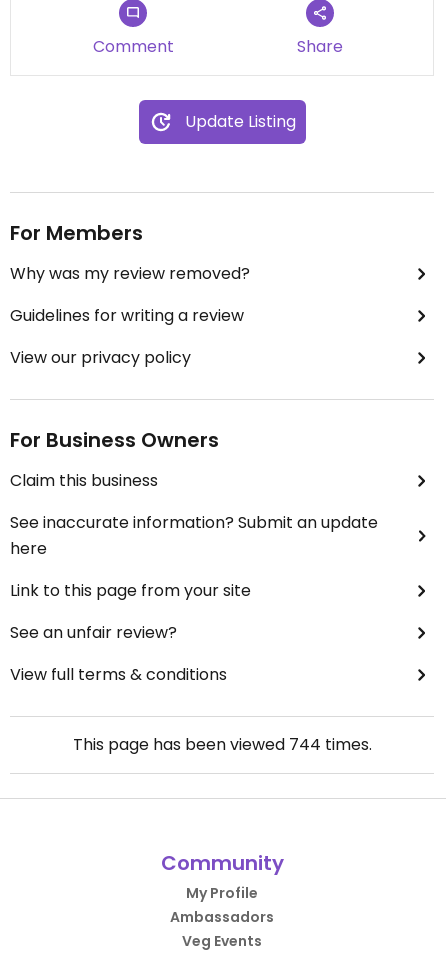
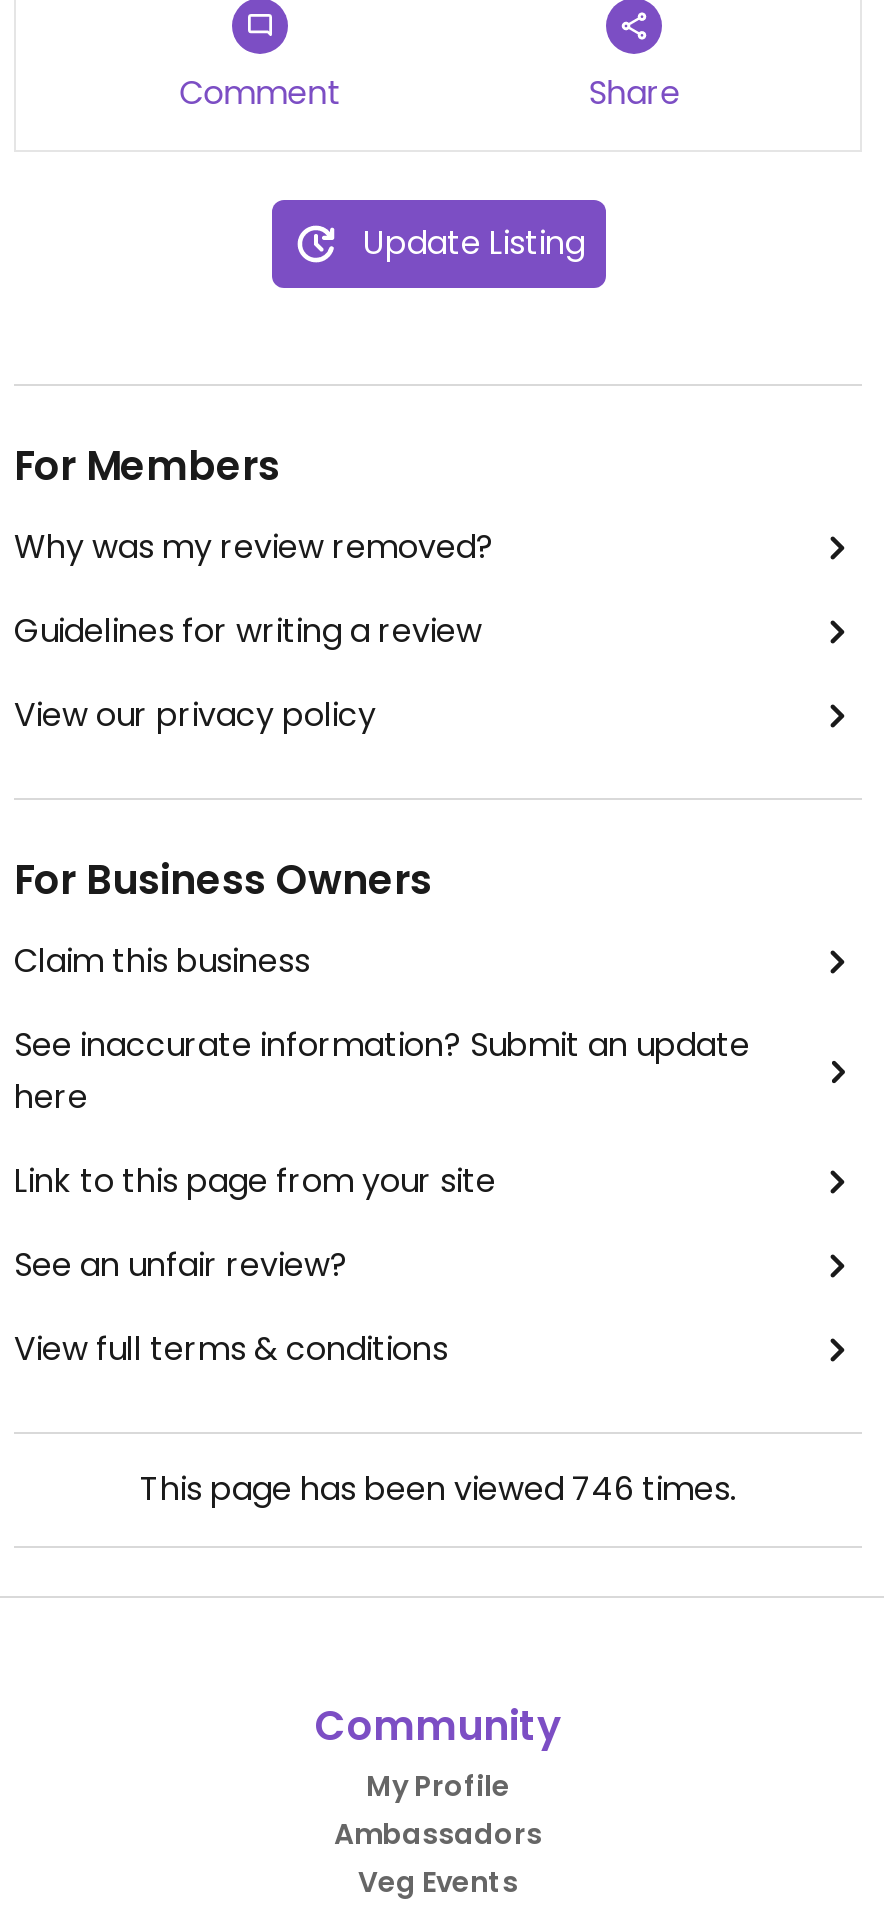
[72,733,371,756] This page has been viewed 744 times. -> [140,1466,736,1512] This page has been viewed 746 times.

